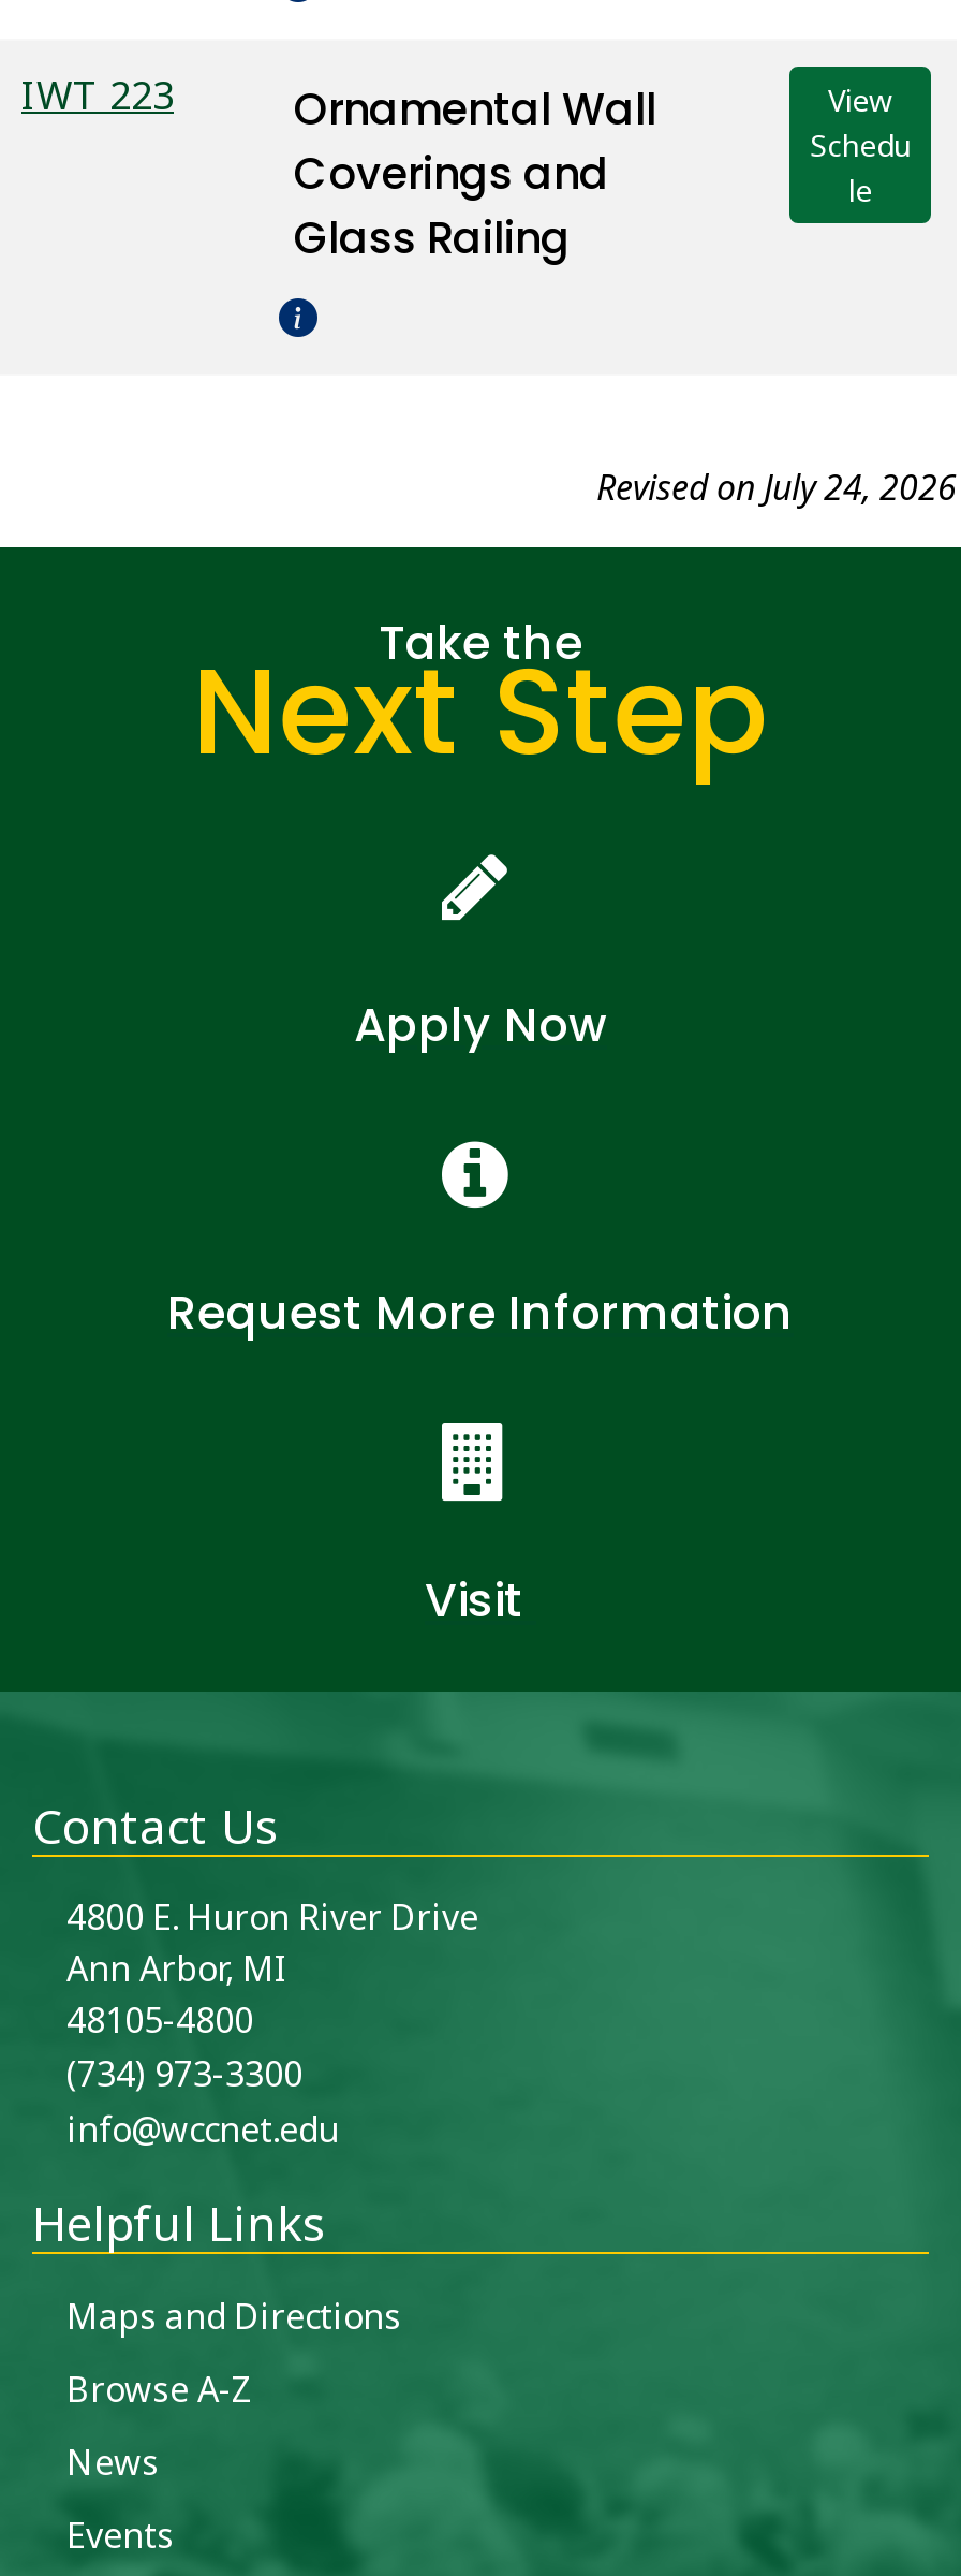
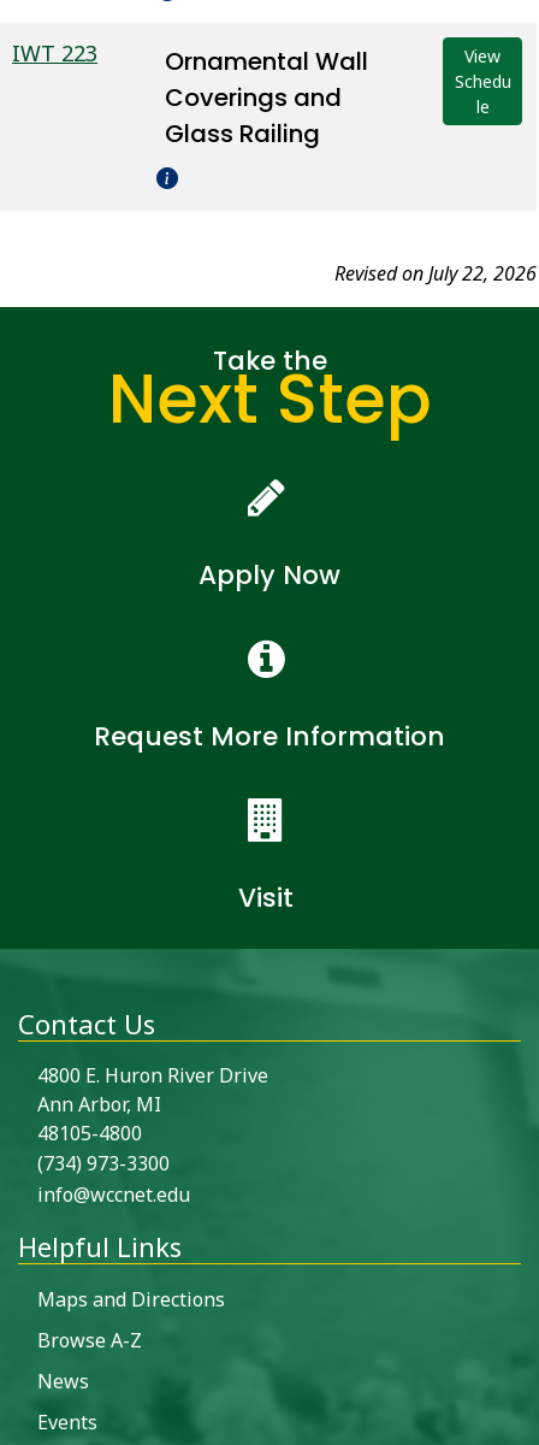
[596,464,957,511] Revised on July 24, 2026 -> [334,260,537,287] Revised on July 22, 2026

